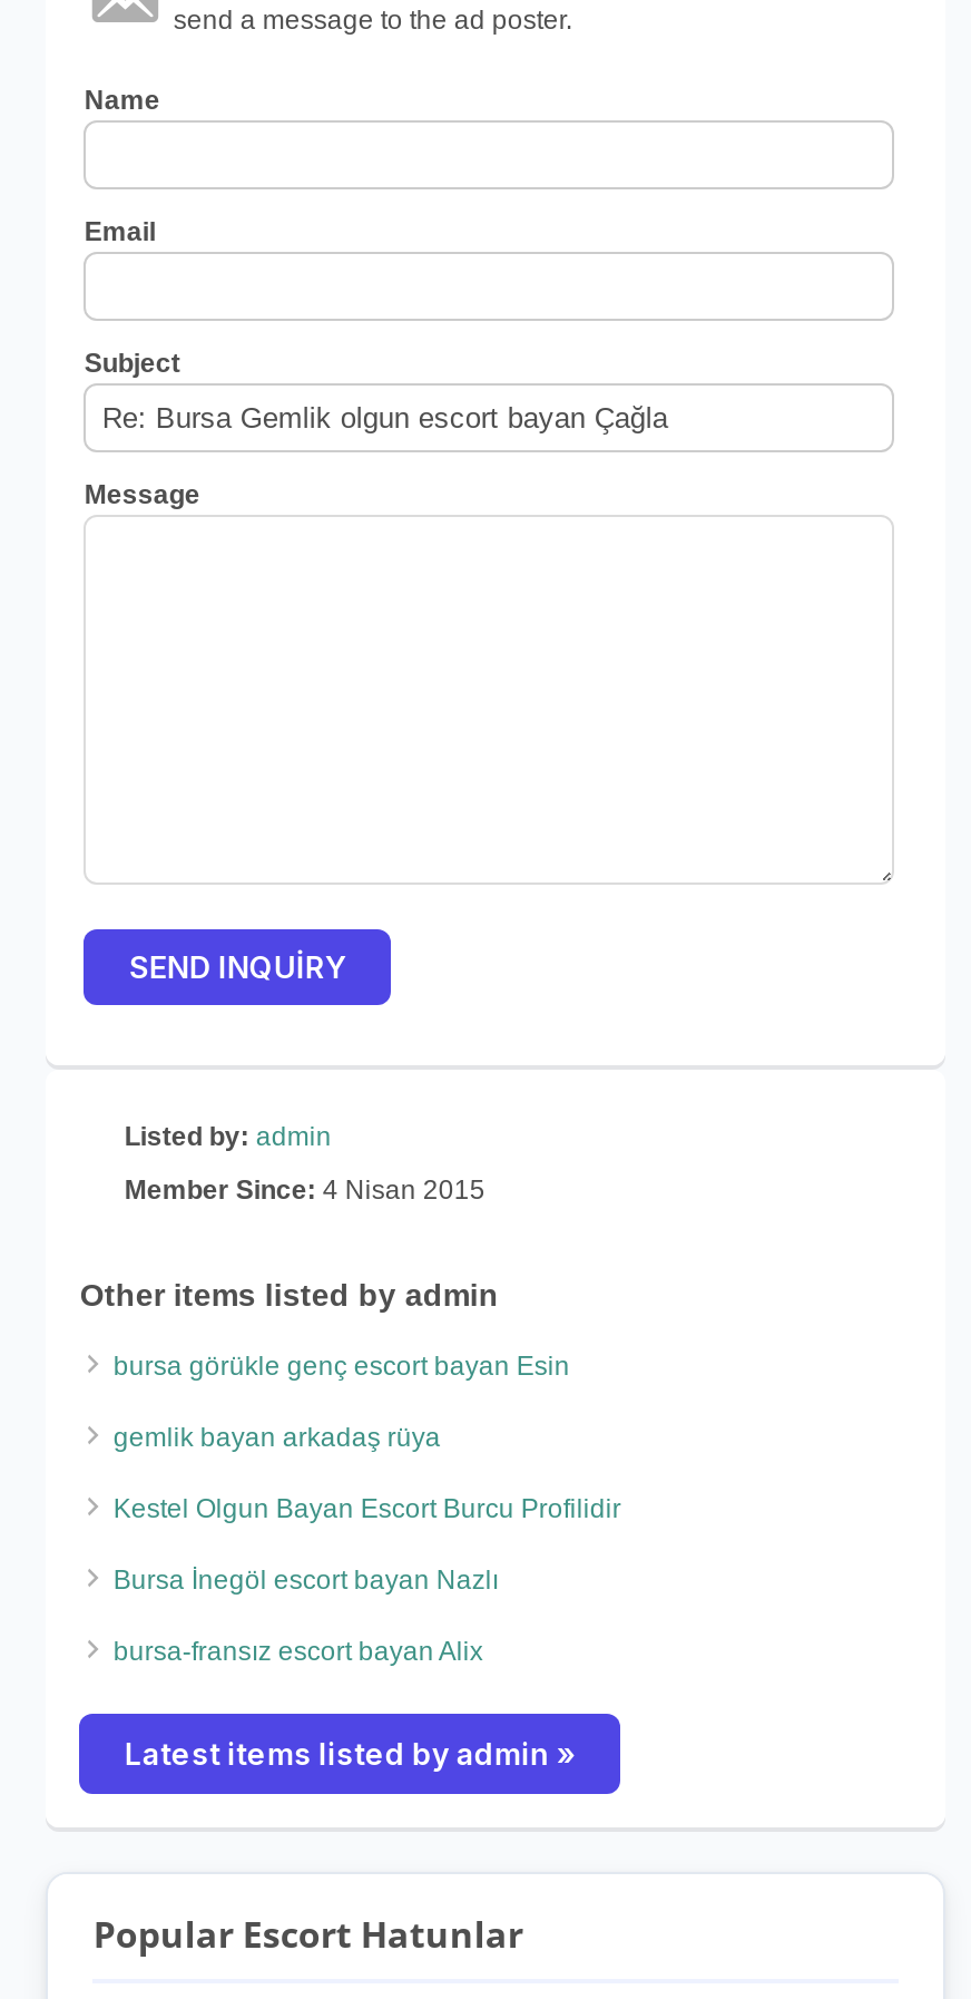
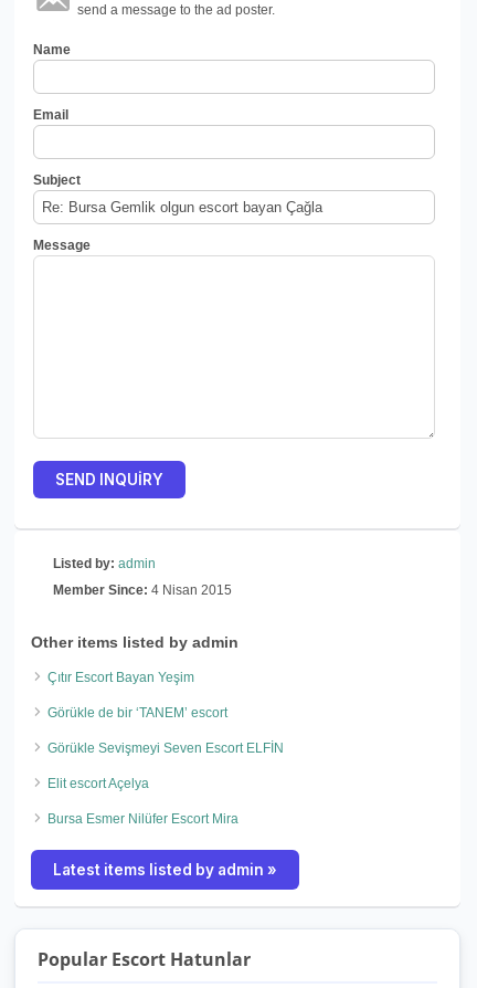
[113,1351,570,1382] bursa görükle genç escort bayan Esin -> [48,670,195,686] Çıtır Escort Bayan Yeşim
[113,1422,441,1454] gemlik bayan arkadaş rüya -> [48,705,228,721] Görükle de bir ‘TANEM’ escort
[113,1494,621,1525] Kestel Olgun Bayan Escort Burcu Profilidir -> [48,741,284,756] Görükle Sevişmeyi Seven Escort ELFİN
[113,1565,499,1596] Bursa İnegöl escort bayan Nazlı -> [48,776,150,792] Elit escort Açelya
[113,1636,483,1668] bursa-fransız escort bayan Alix -> [48,812,239,827] Bursa Esmer Nilüfer Escort Mira

